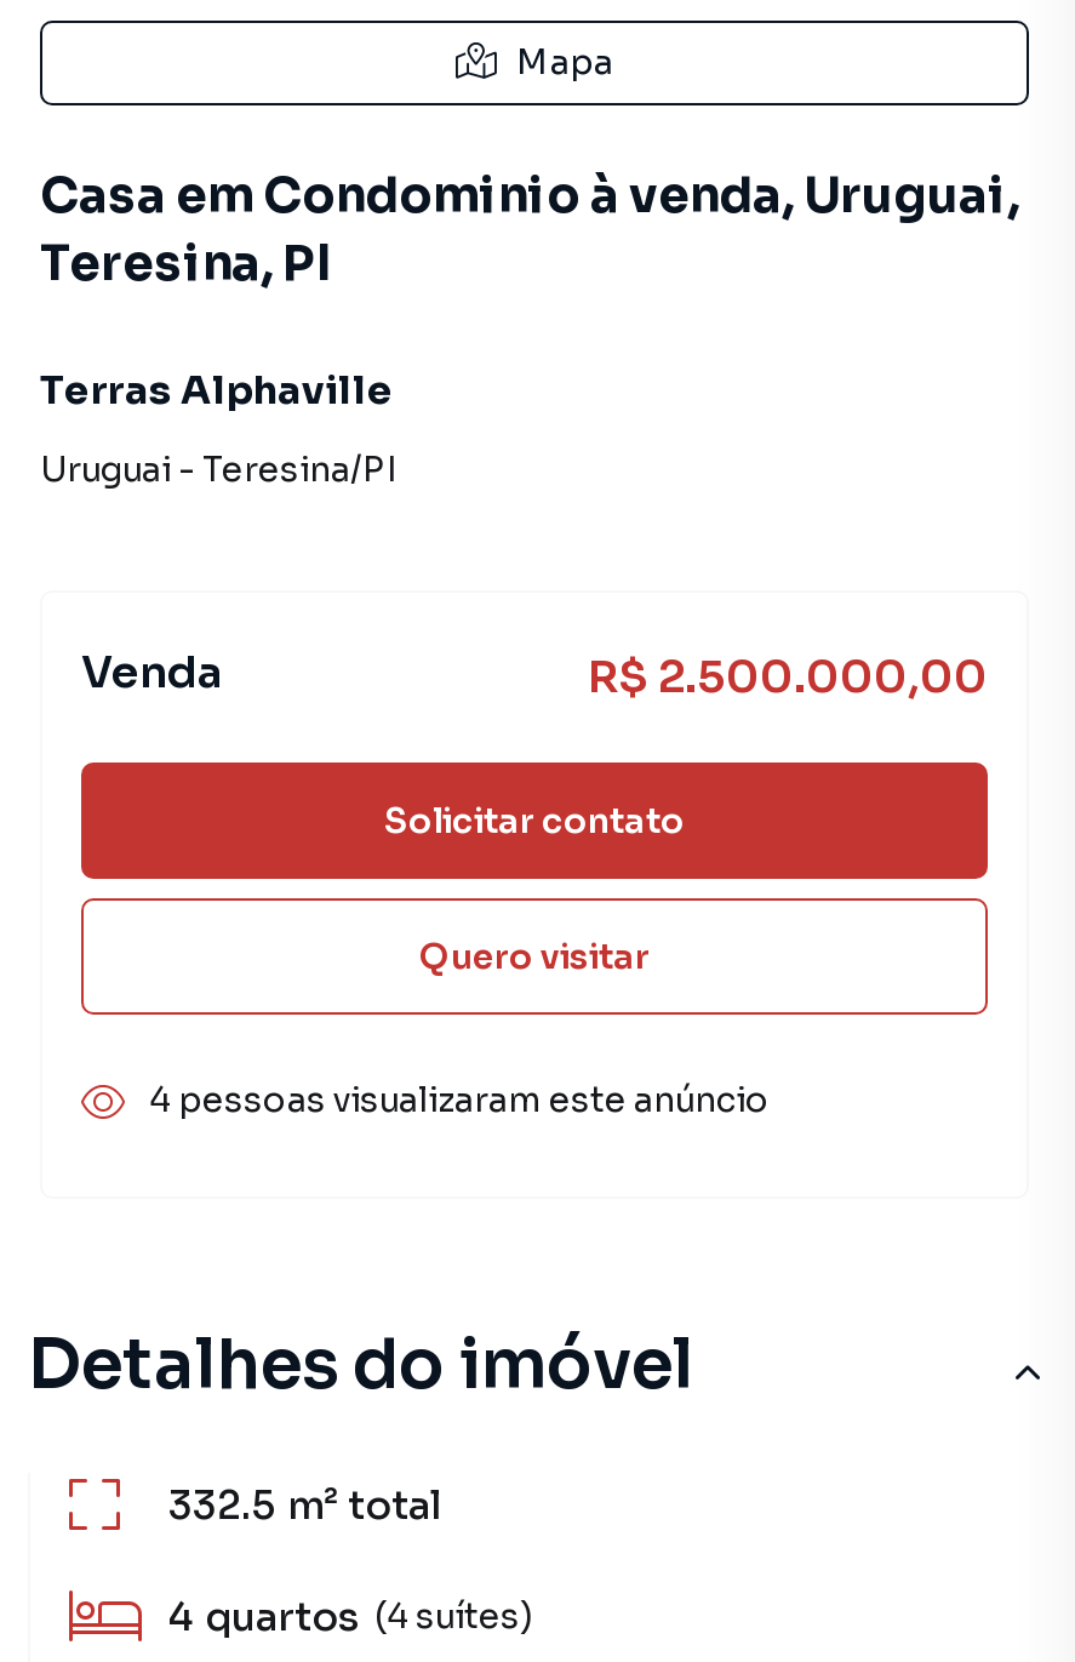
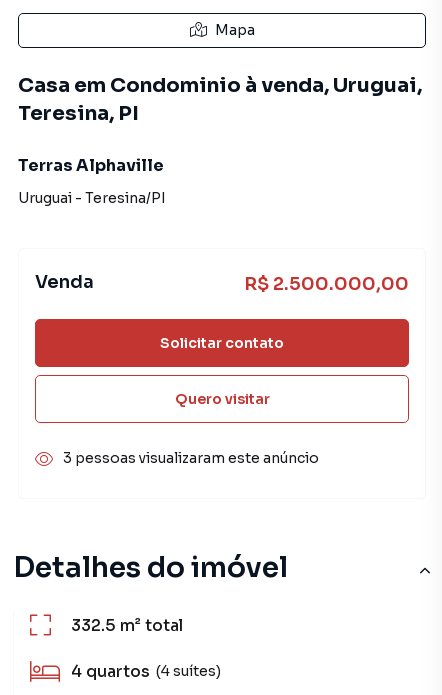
[149,1078,770,1121] 4 pessoas visualizaram este anúncio -> [63,449,319,467] 3 pessoas visualizaram este anúncio

